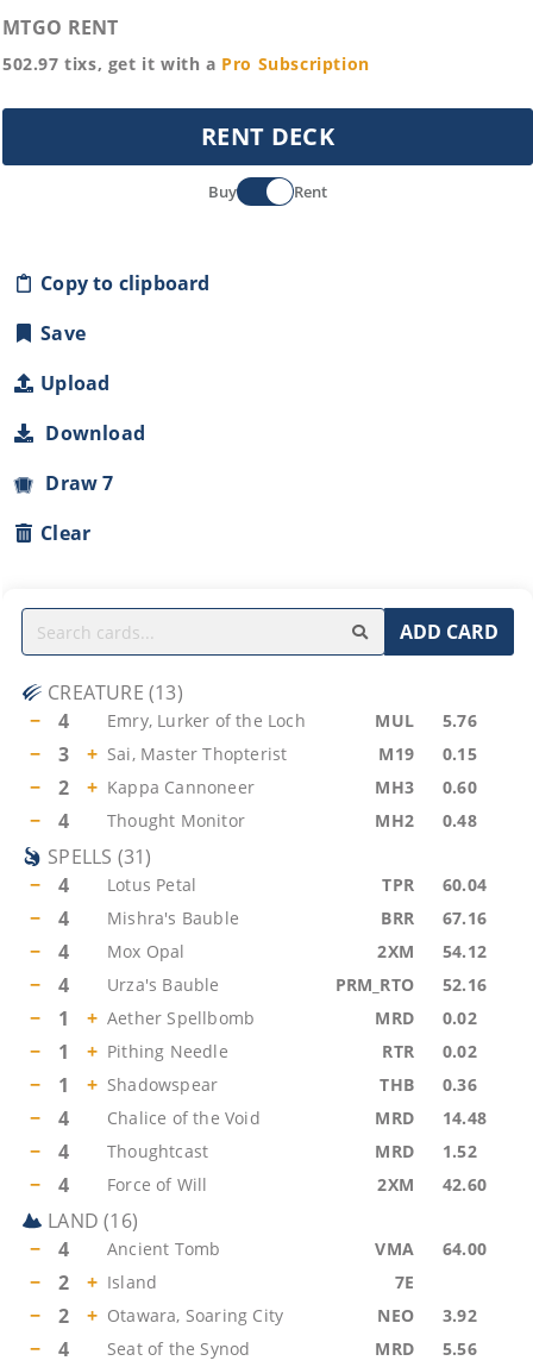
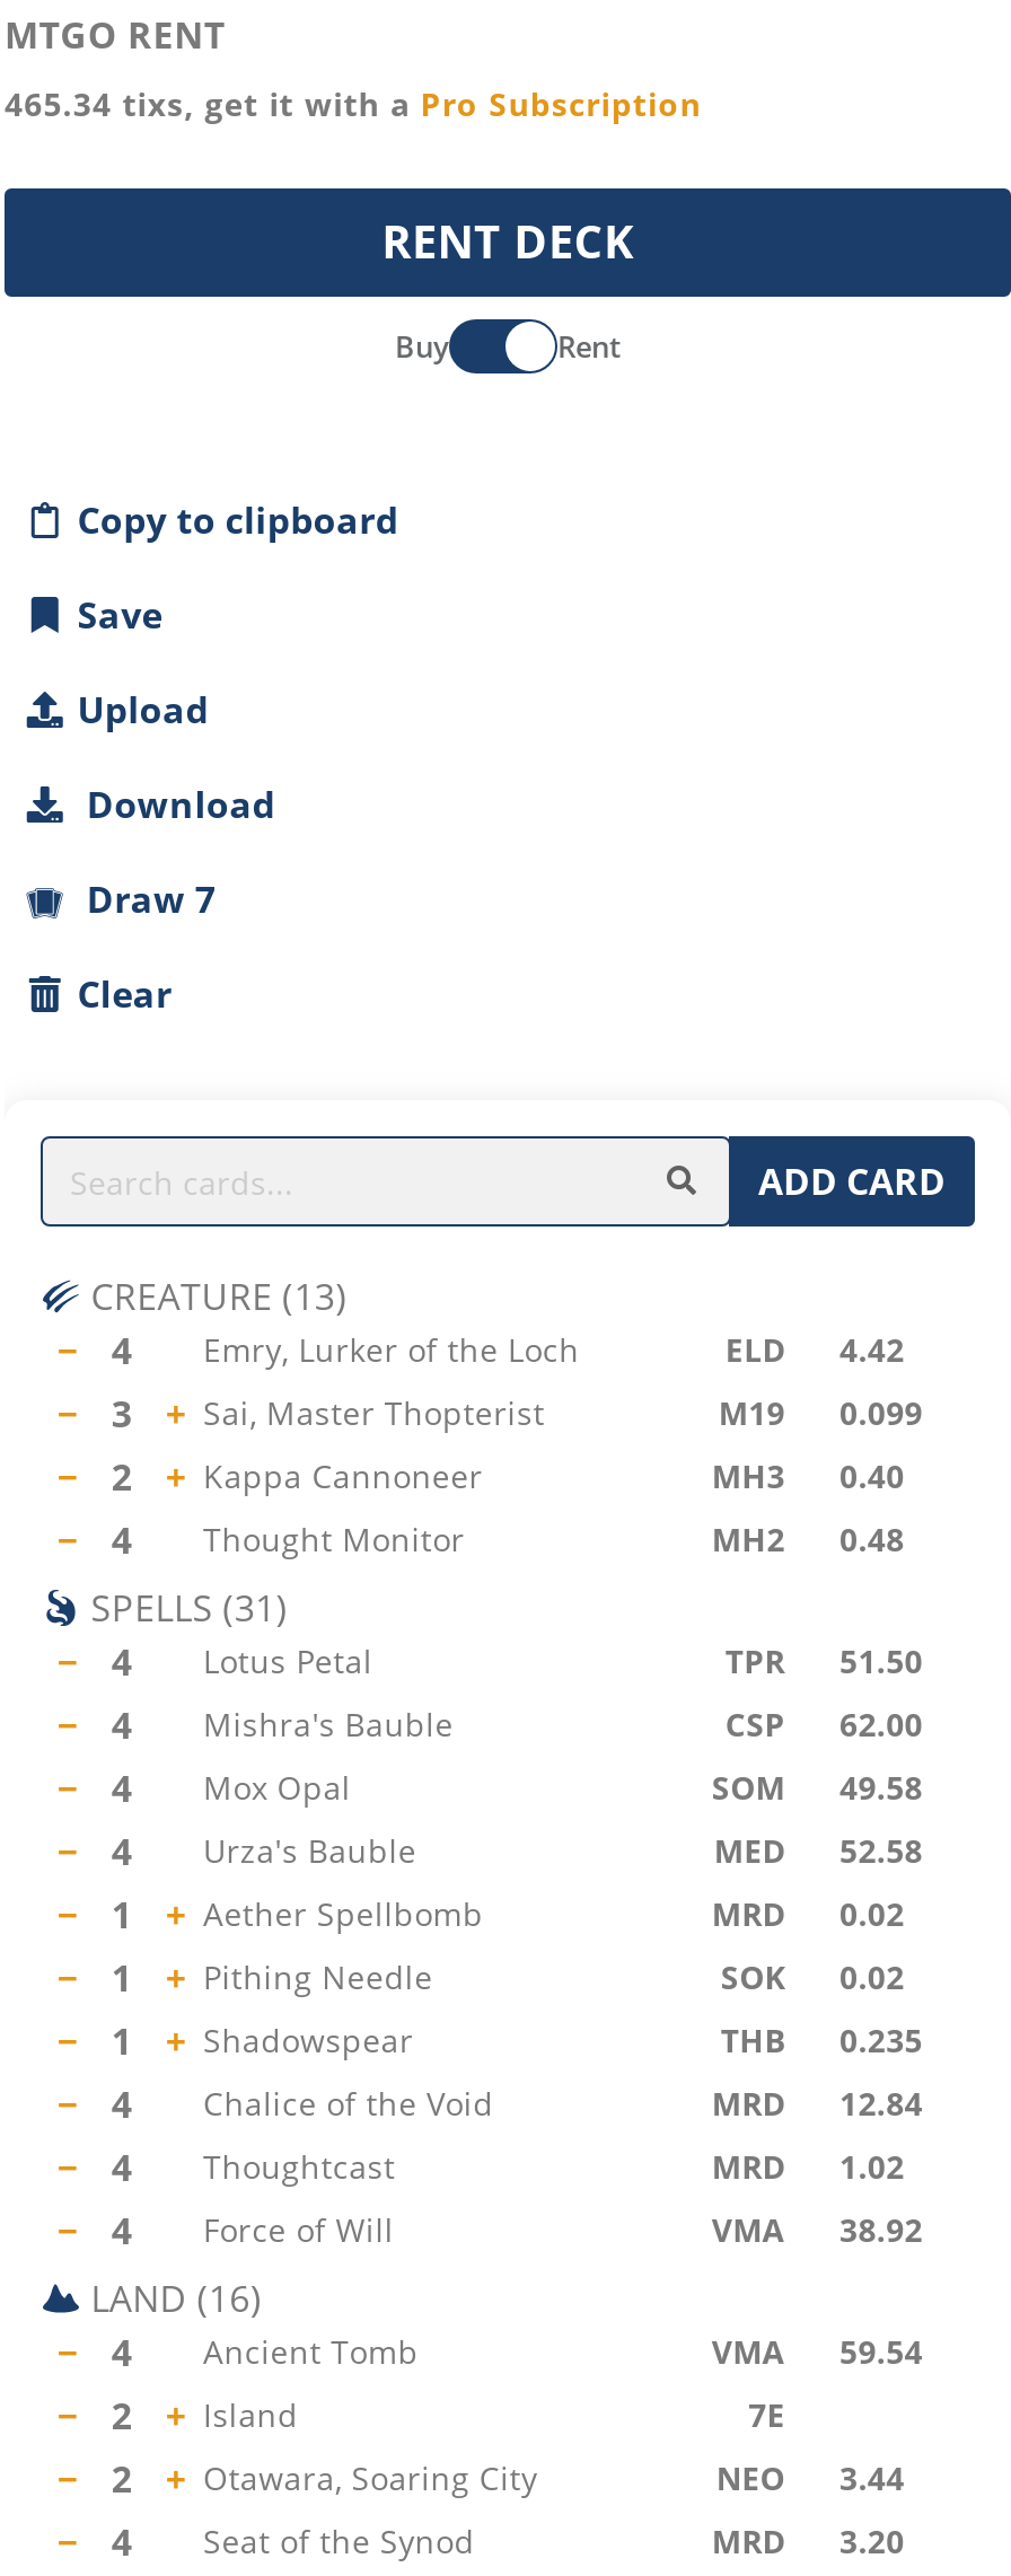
[2,52,370,75] 502.97 tixs, get it with a Pro Subscription -> [5,82,701,125] 465.34 tixs, get it with a Pro Subscription
[375,709,477,732] MUL | 5.76 -> [725,1328,904,1371] ELD | 4.42
[379,742,477,765] M19 0.15 -> [719,1391,923,1434] M19 0.099
[375,776,477,798] MH3 0.60 -> [712,1454,904,1497] MH3 0.40
[382,873,487,896] TPR 60.04 -> [725,1639,923,1682] TPR 51.50
[381,907,487,929] BRR | 67.16 -> [725,1703,923,1746] CSP | 62.00
[378,940,487,962] 2XM | 54.12 -> [712,1766,923,1809] SOM | 49.58
[335,973,487,996] PRM_RTO | 52.16 -> [714,1829,923,1872] MED | 52.58
[382,1040,414,1062] RTR -> [721,1955,785,1998] SOK
[380,1073,477,1096] THB 0.36 -> [721,2019,923,2061] THB 0.235
[375,1106,487,1129] MRD 14.48 -> [712,2082,923,2125] MRD 12.84
[375,1140,477,1162] MRD 1.52 -> [712,2145,904,2188] MRD 1.02
[378,1173,487,1196] 2XM | 42.60 -> [712,2208,923,2251] VMA | 38.92
[375,1237,487,1260] VMA 64.00 -> [712,2330,923,2373] VMA 59.54
[378,1304,477,1327] NEO 3.92 -> [716,2456,904,2499] NEO 3.44
[375,1337,477,1360] MRD 5.56 -> [712,2520,904,2562] MRD 3.20

